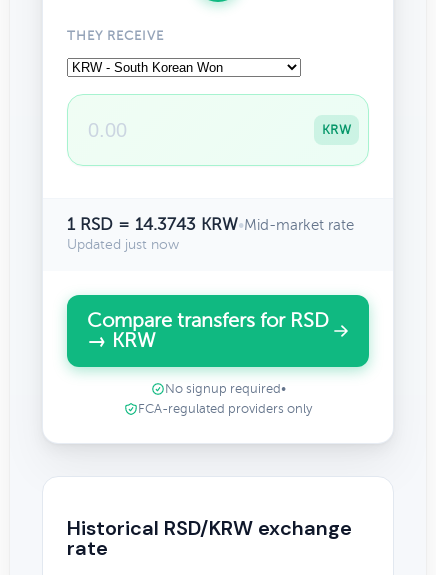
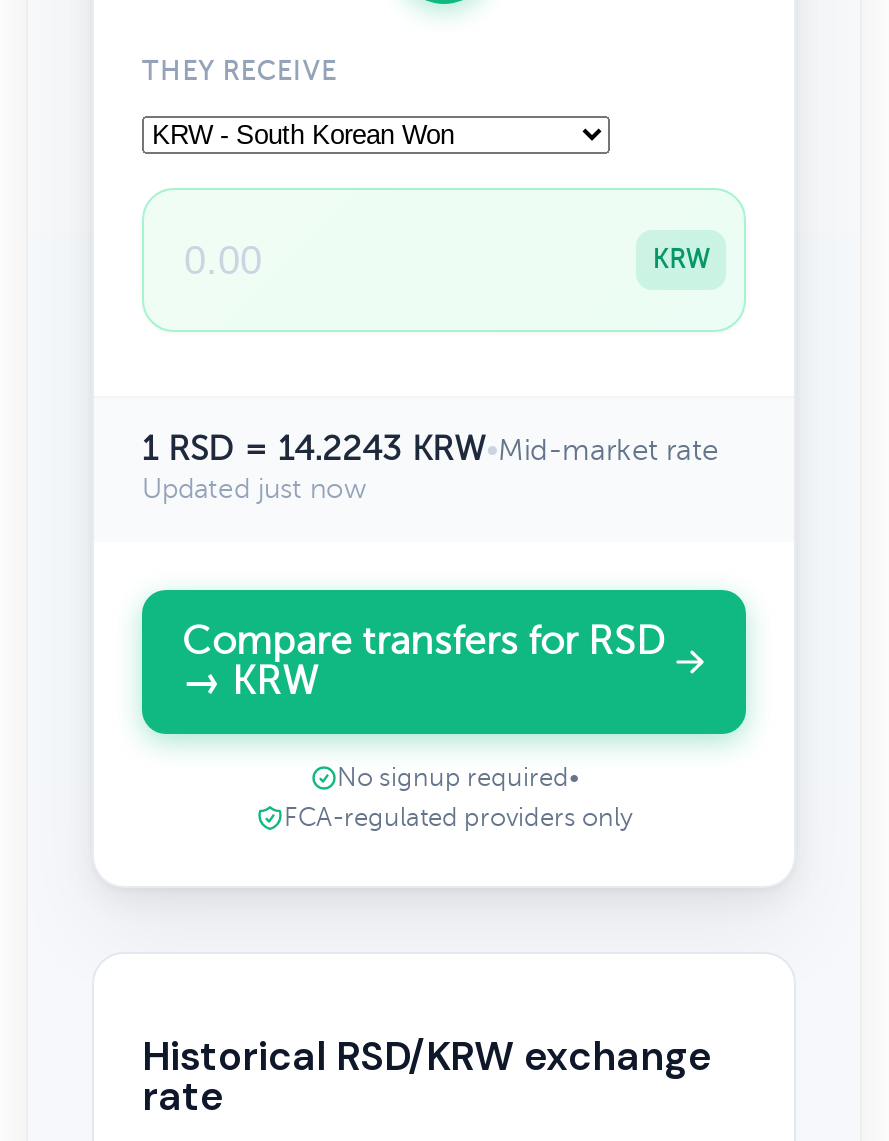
[67,215,354,234] 1 RSD = 14.3743 KRW • Mid-market rate -> [142,430,718,468] 1 RSD = 14.2243 KRW • Mid-market rate

